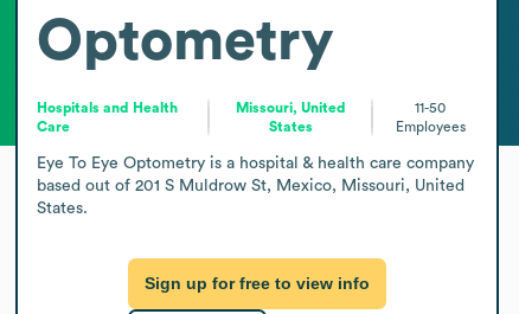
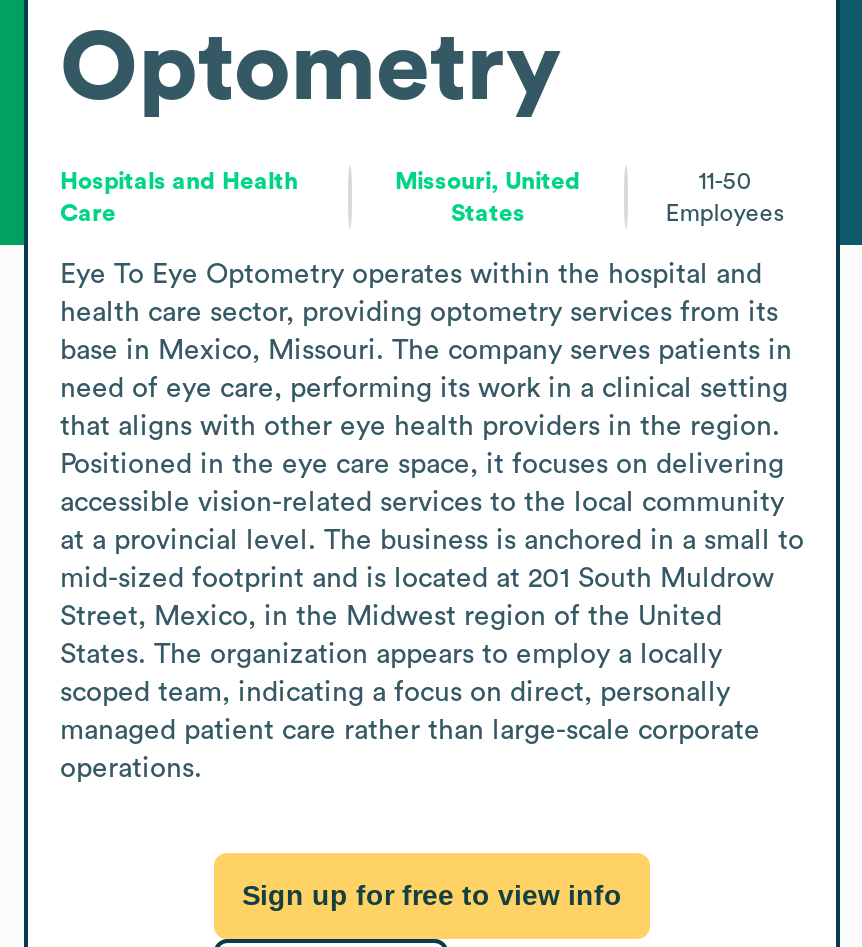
[37,155,474,216] Eye To Eye Optometry is a hospital & health care company | based out of 201 S Muldrow St, Mexico, Missouri, United | States. -> [60,260,804,782] Eye To Eye Optometry operates within the hospital and | health care sector, providing optometry services from its | base in Mexico, Missouri. The company serves patients in | need of eye care, performing its work in a clinical setting | that aligns with other eye health providers in the region. | Positioned in the eye care space, it focuses on delivering | accessible vision-related services to the local community | at a provincial level. The business is anchored in a small to | mid-sized footprint and is located at 201 South Muldrow | Street, Mexico, in the Midwest region of the United | States. The organization appears to employ a locally | scoped team, indicating a focus on direct, personally | managed patient care rather than large-scale corporate | operations.

